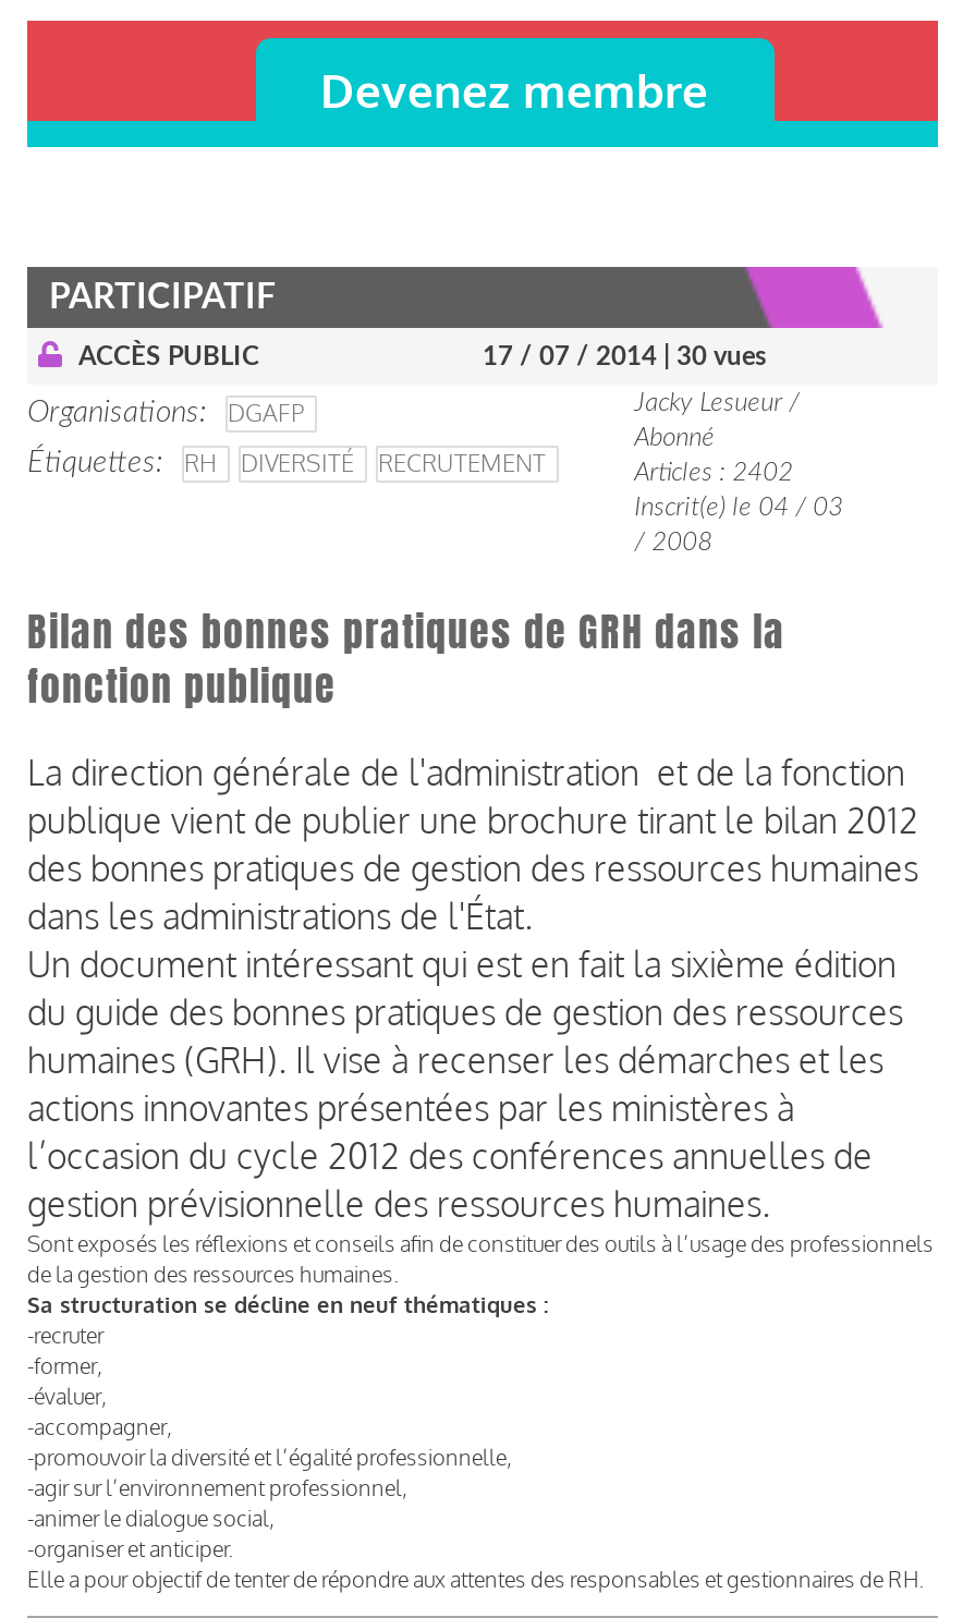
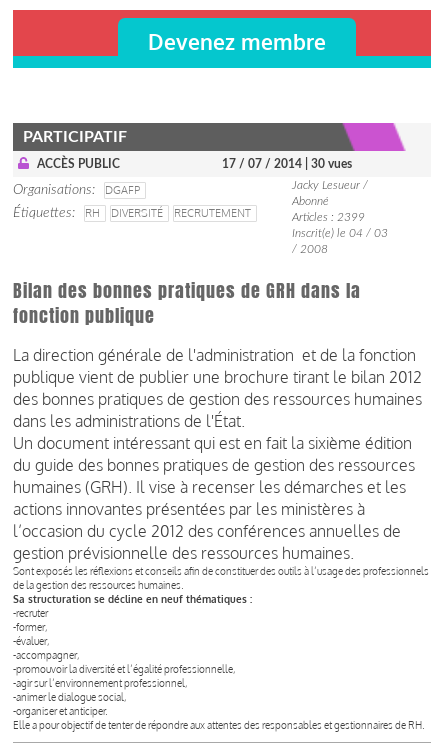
[634,458,793,484] Articles : 2402 -> [292,211,365,223] Articles : 2399

